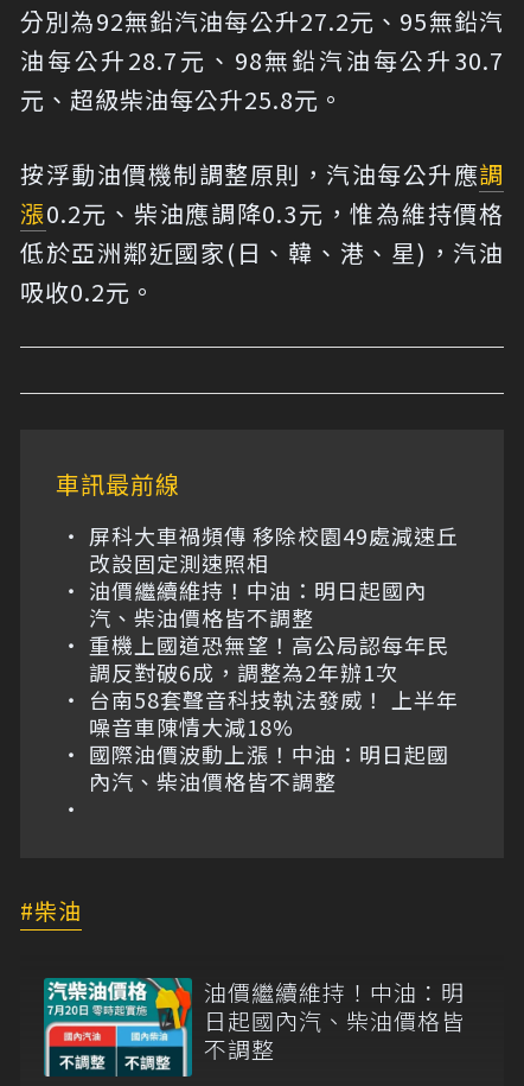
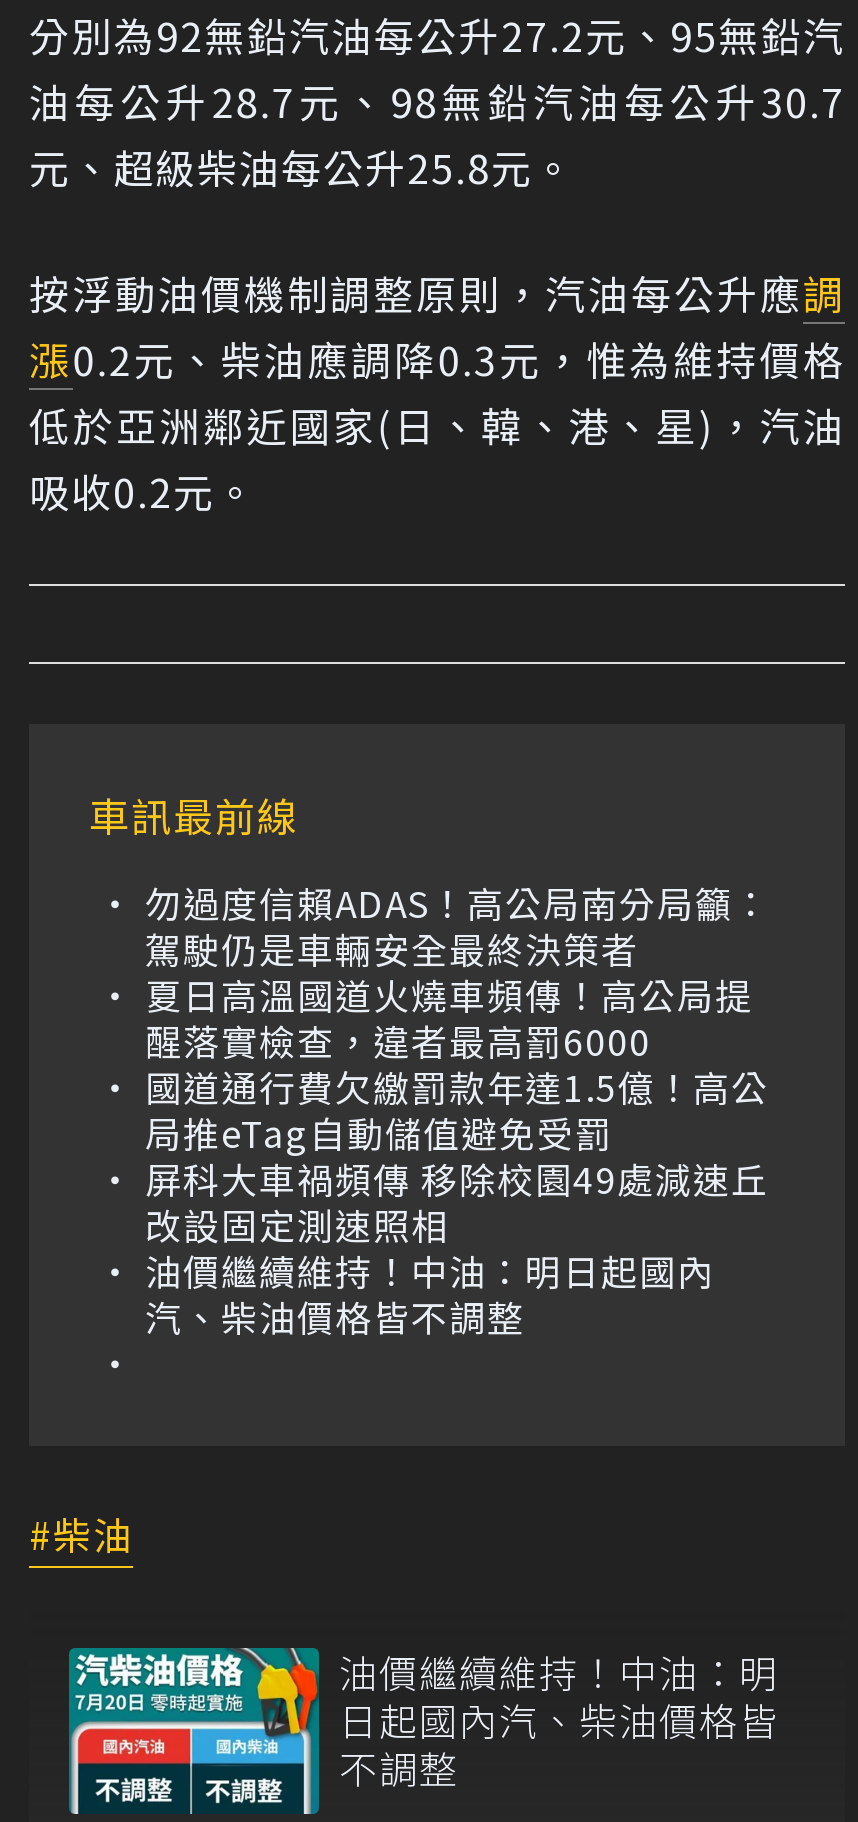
none -> [145,875,771,1157] 勿過度信賴ADAS！高公局南分局籲： | 駕駛仍是車輛安全最終決策者 | 夏日高溫國道火燒車頻傳！高公局提 | 醒落實檢查，違者最高罰6000 | 國道通行費欠繳罰款年達1.5億！高公 | 局推eTag自動儲值避免受罰
moved [89,519,459,632] -> [145,1151,769,1341]: 屏科大車禍頻傳 移除校園49處減速丘 | 改設固定測速照相 | 油價繼續維持！中油：明日起國內 | 汽、柴油價格皆不調整
[89,629,459,796] 重機上國道恐無望！高公局認每年民 | 調反對破6成，調整為2年辦1次 | 台南58套聲音科技執法發威！ 上半年 | 噪音車陳情大減18% | 國際油價波動上漲！中油：明日起國 | 內汽、柴油價格皆不調整 -> none

